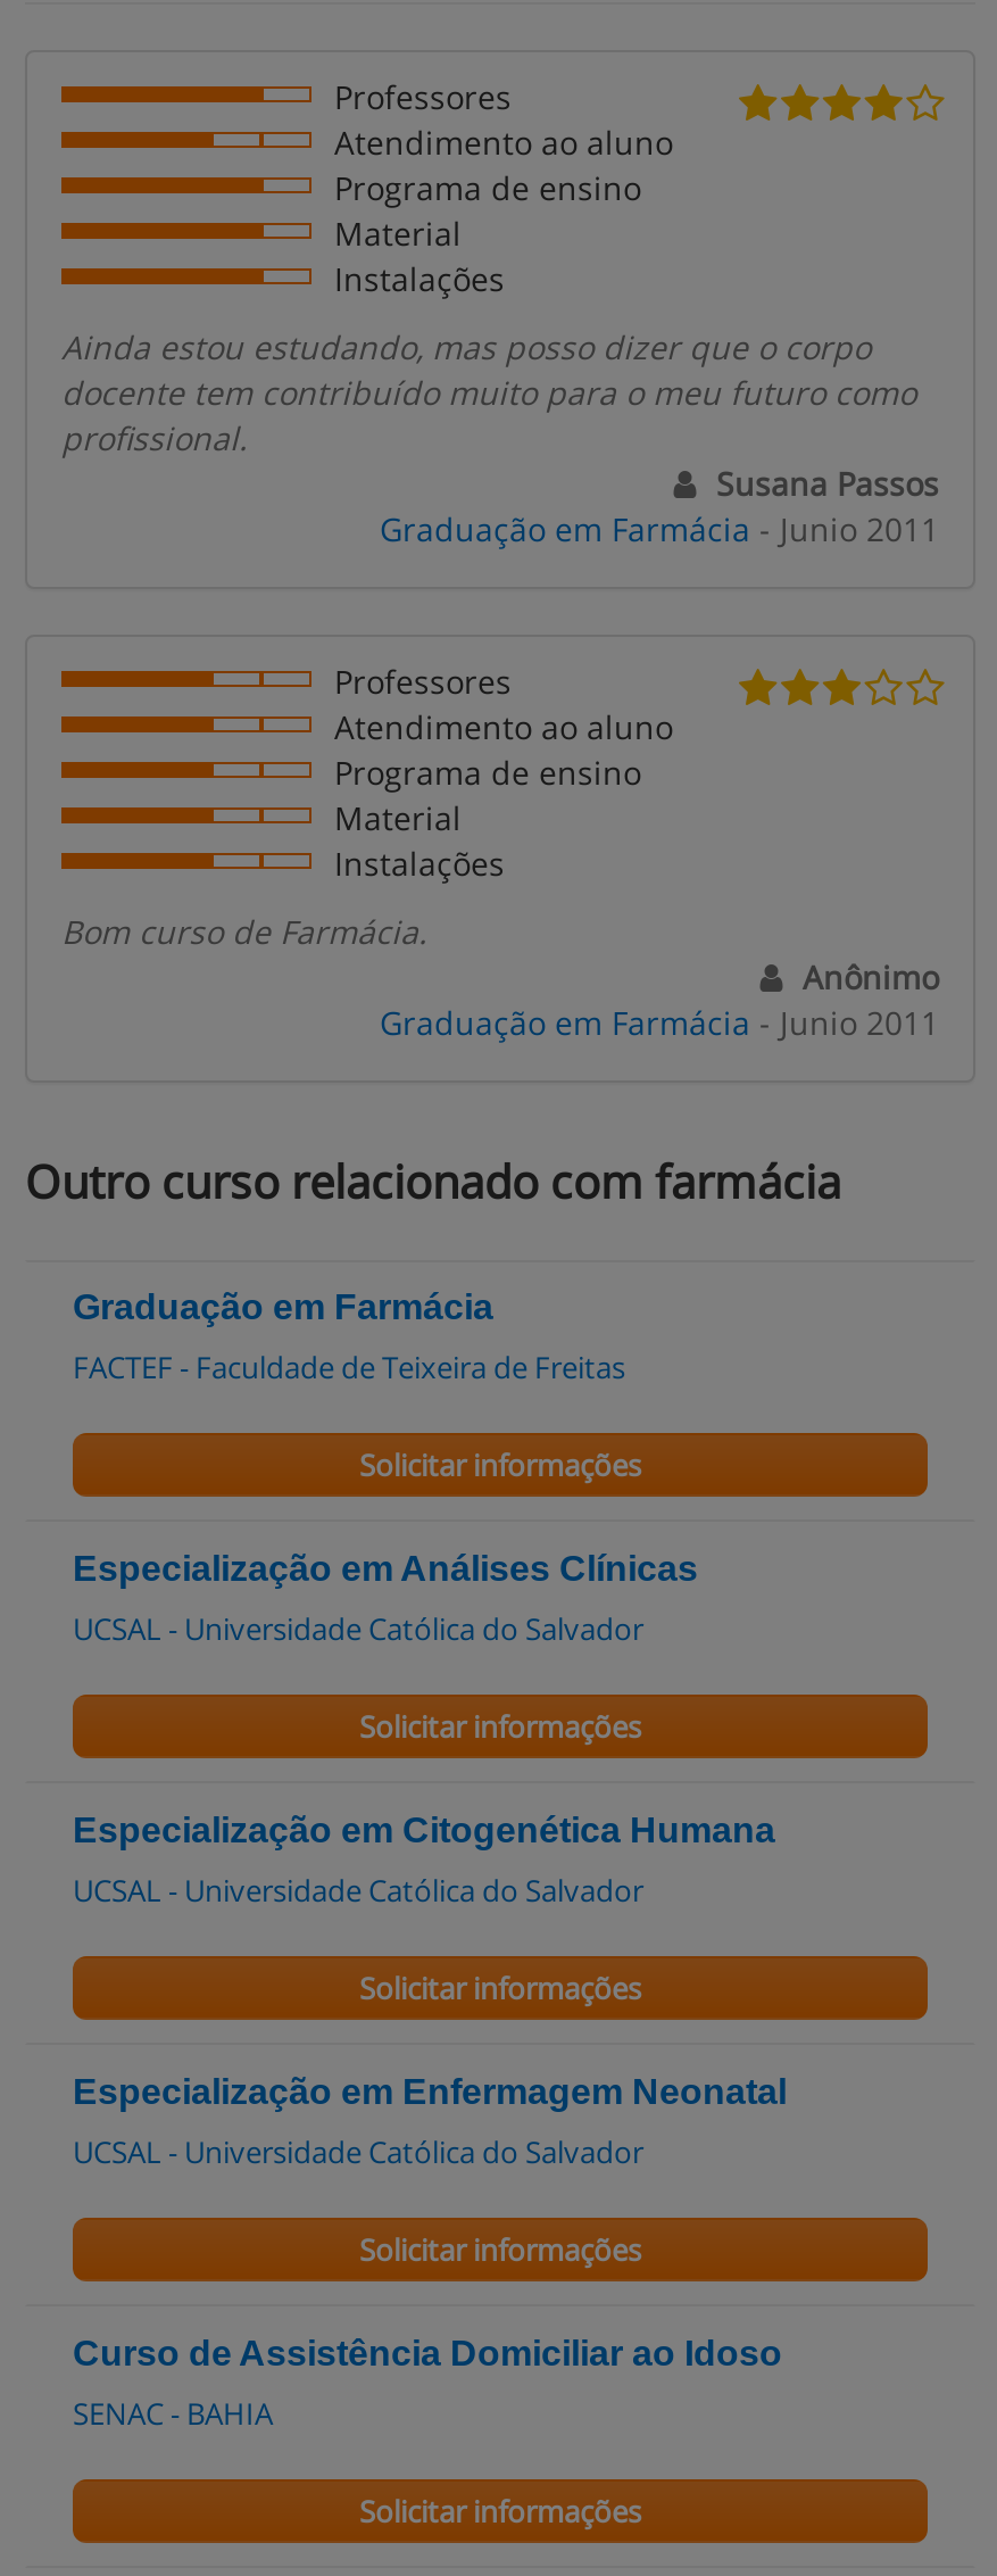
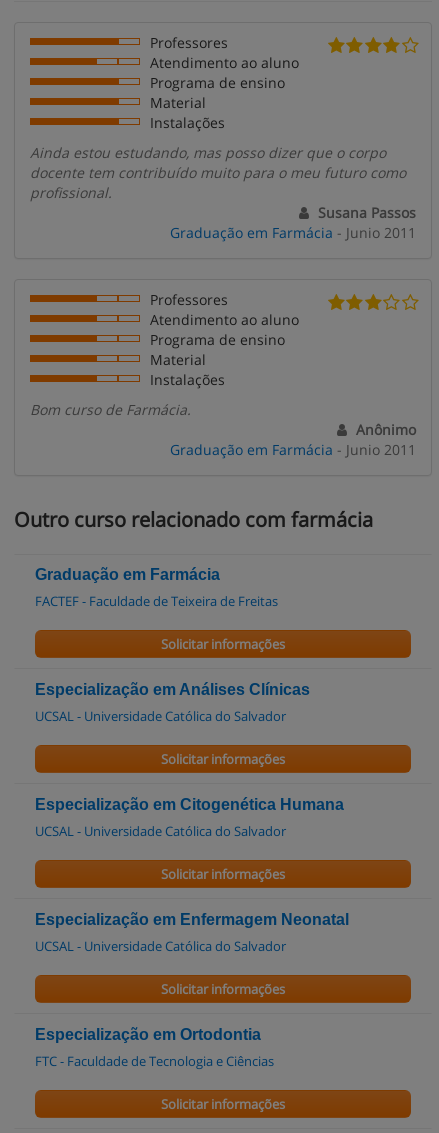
[73,2334,782,2373] Curso de Assistência Domiciliar ao Idoso -> [35,1026,261,1043] Especialização em Ortodontia
[73,2394,273,2435] SENAC - BAHIA -> [35,1052,274,1070] FTC - Faculdade de Tecnologia e Ciências

